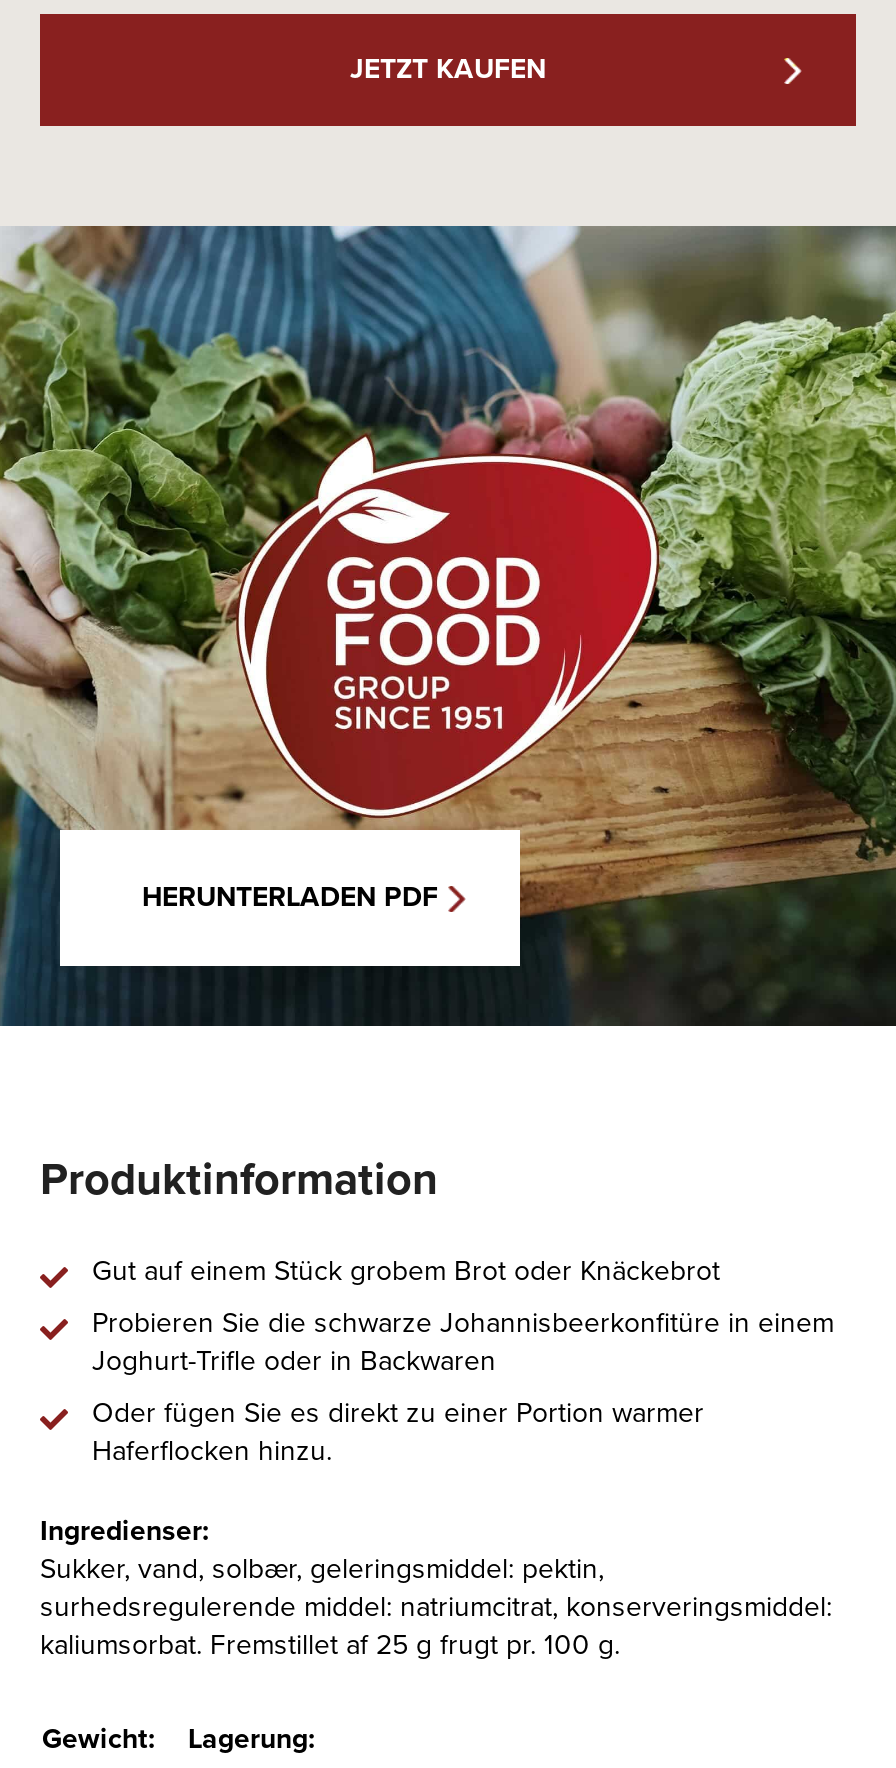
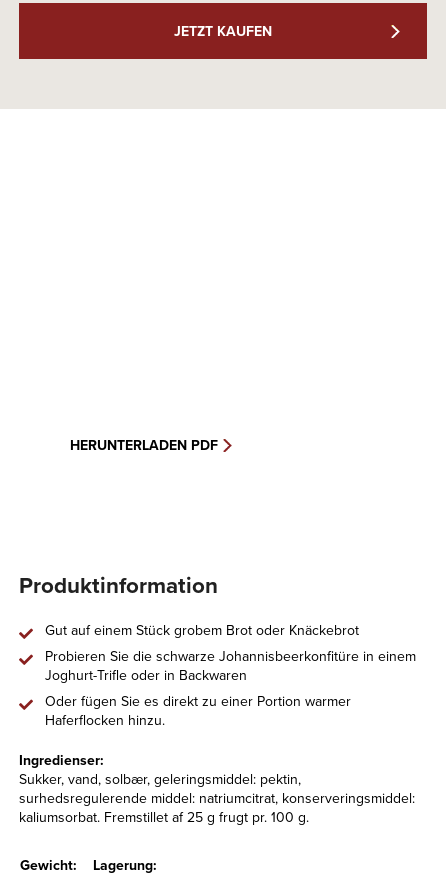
[6,224,890,1028] [image] -> none

